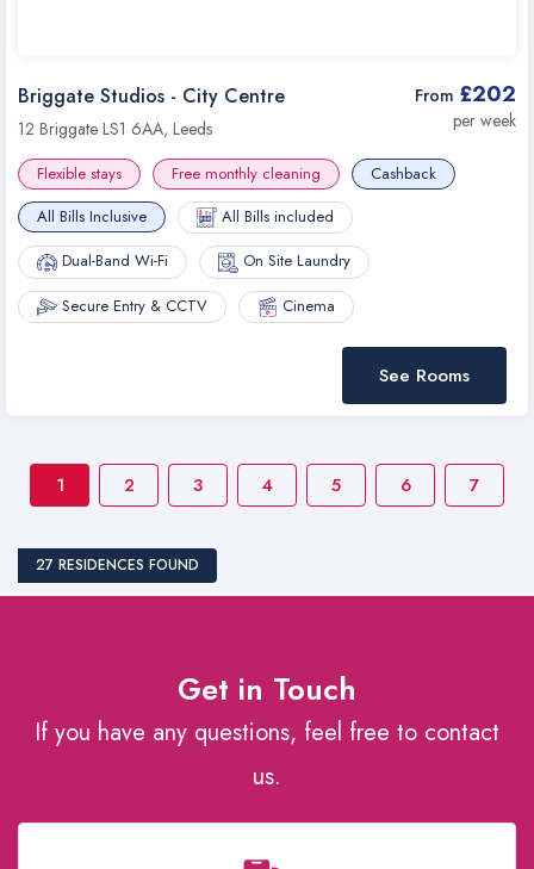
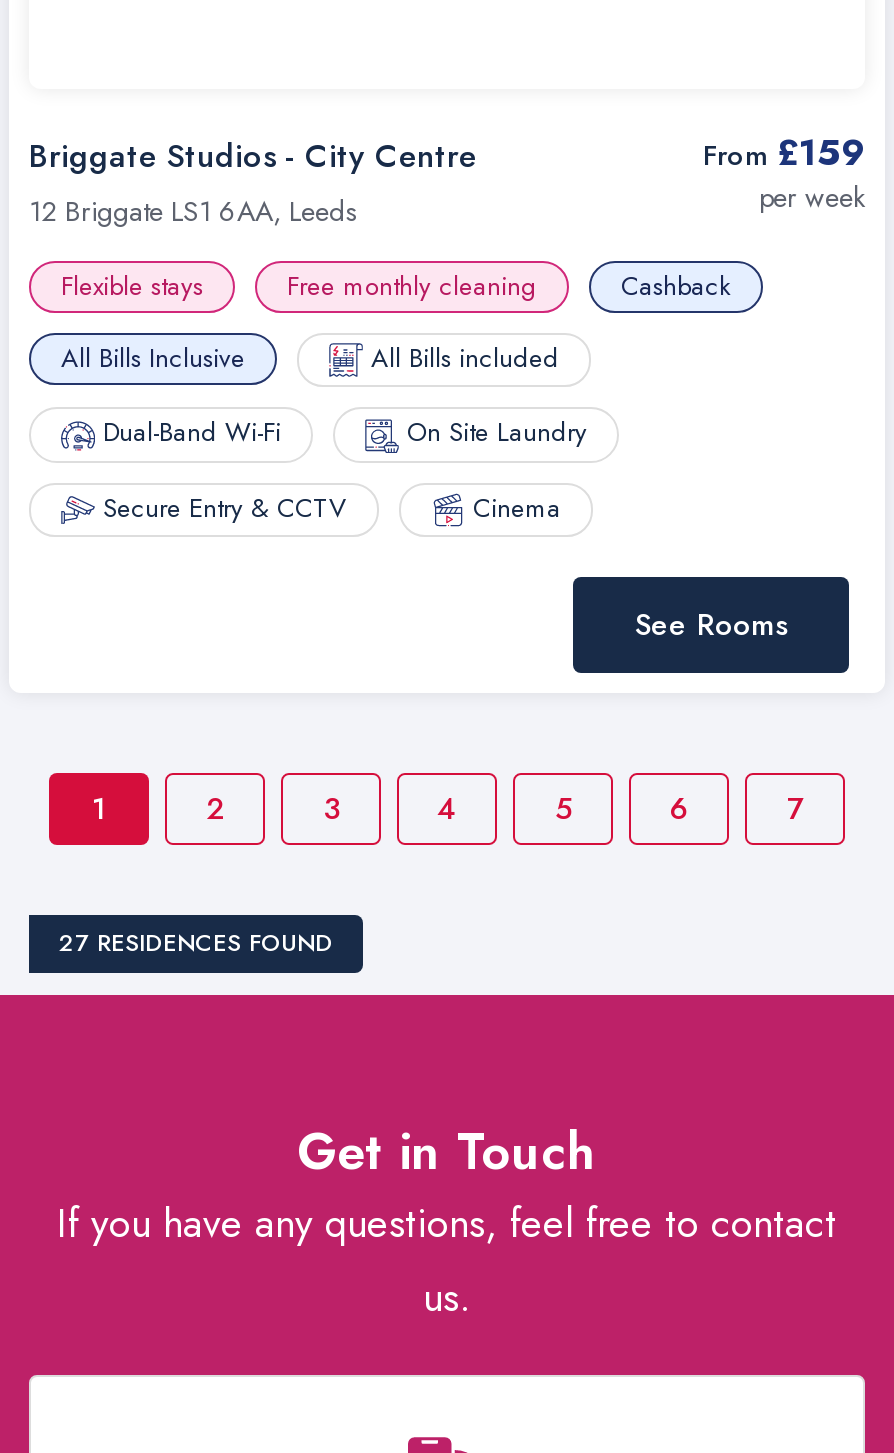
[415,78,516,109] From £202 -> [703,126,865,178] From £159

